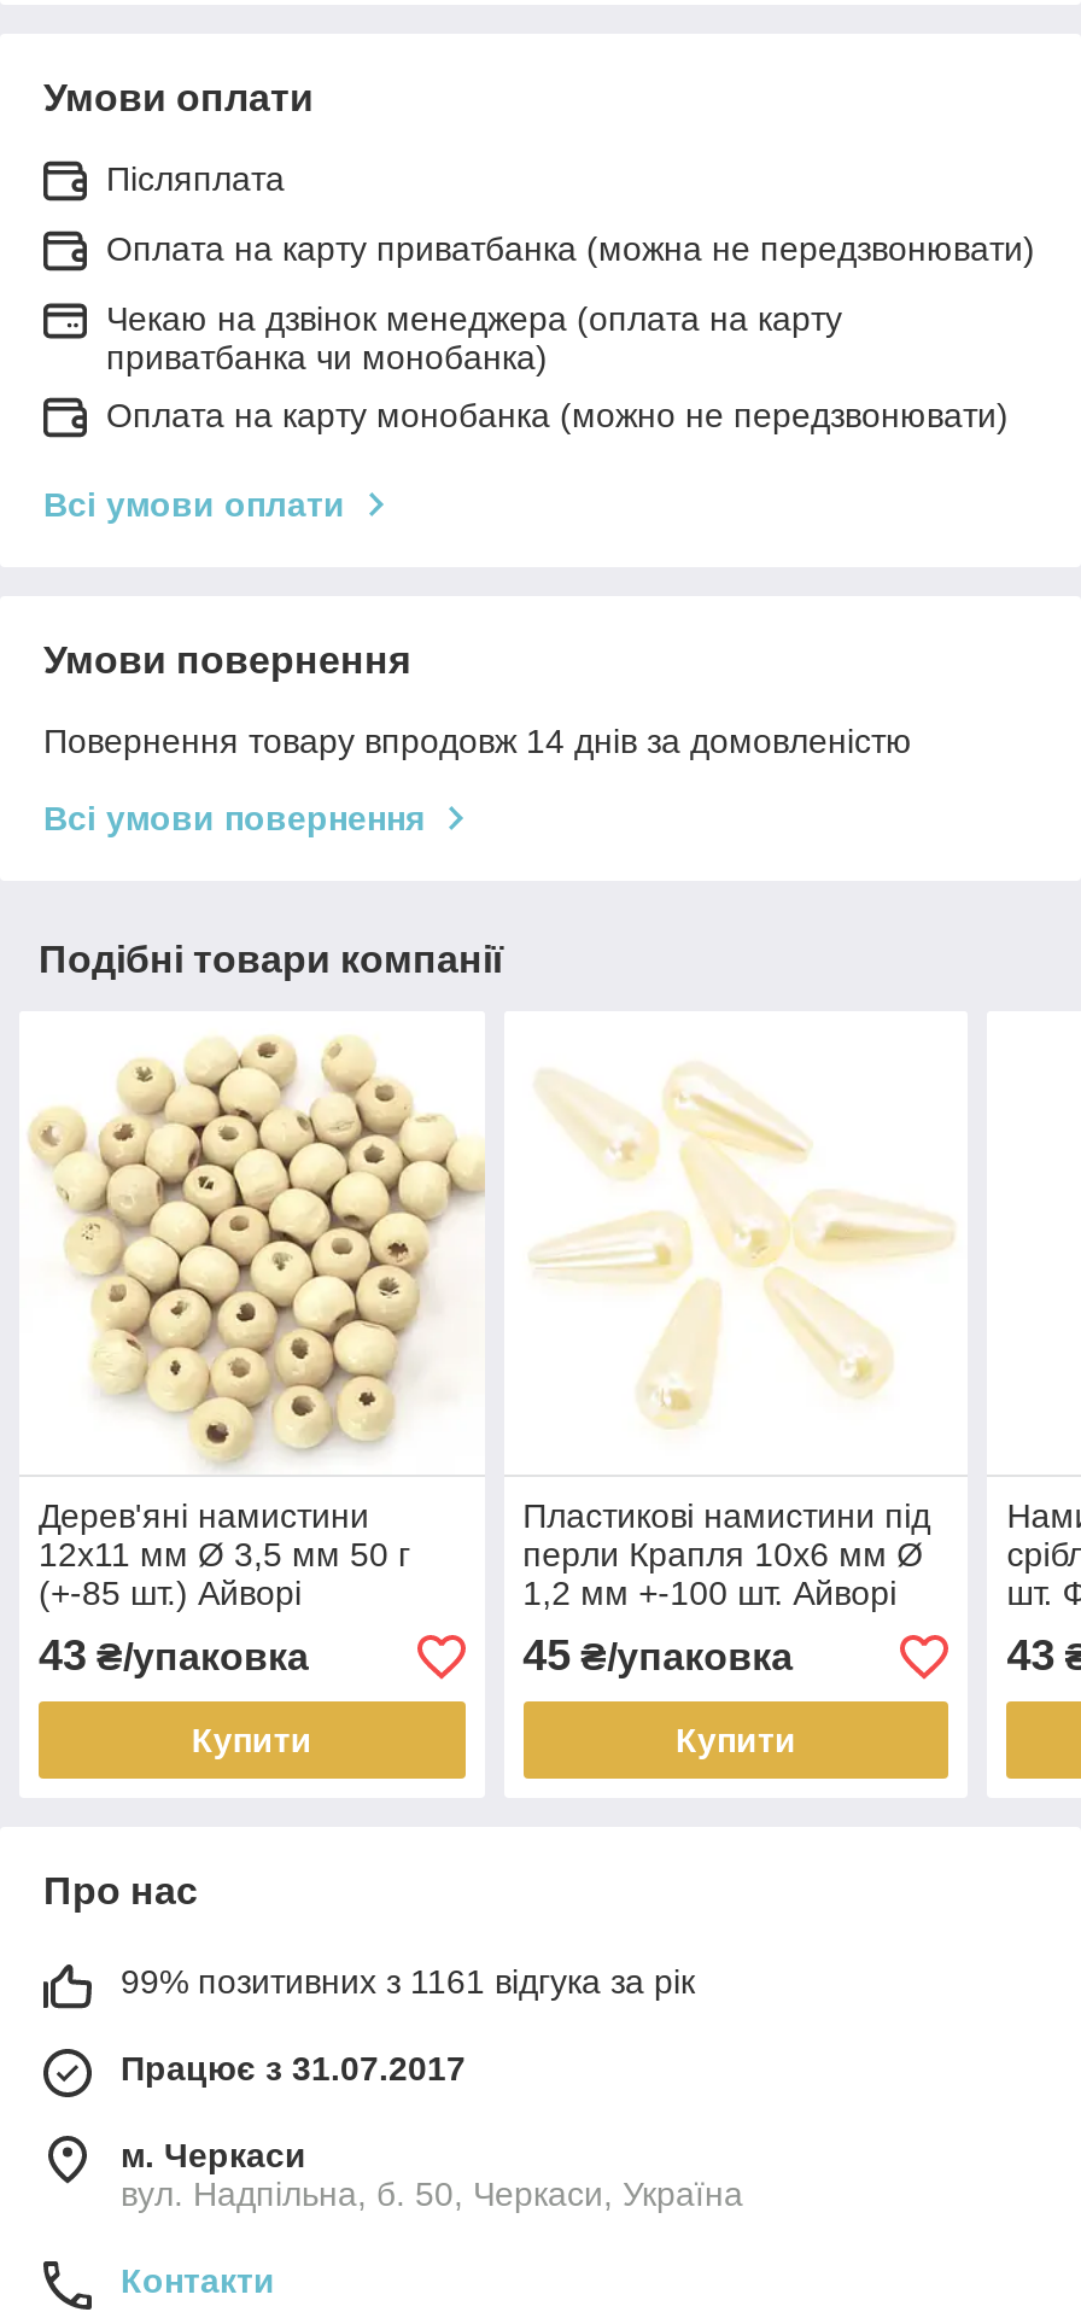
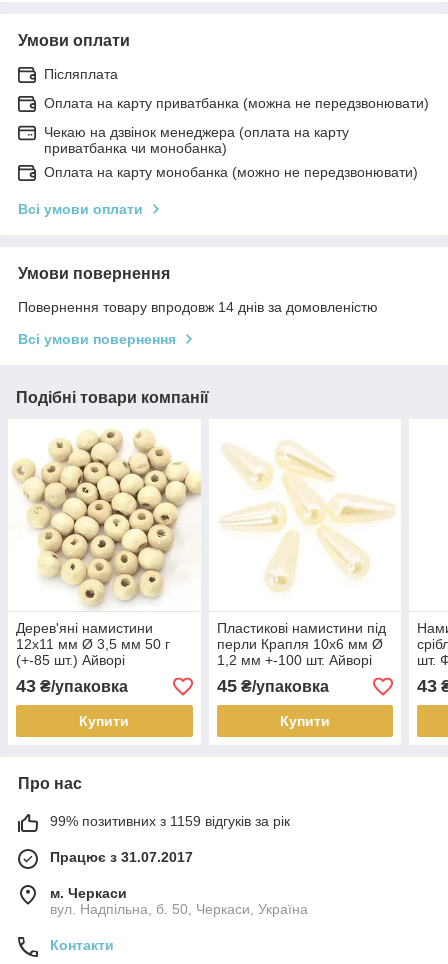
[121,1963,695,2002] 99% позитивних з 1161 відгука за рік -> [50,813,290,829] 99% позитивних з 1159 відгуків за рік

